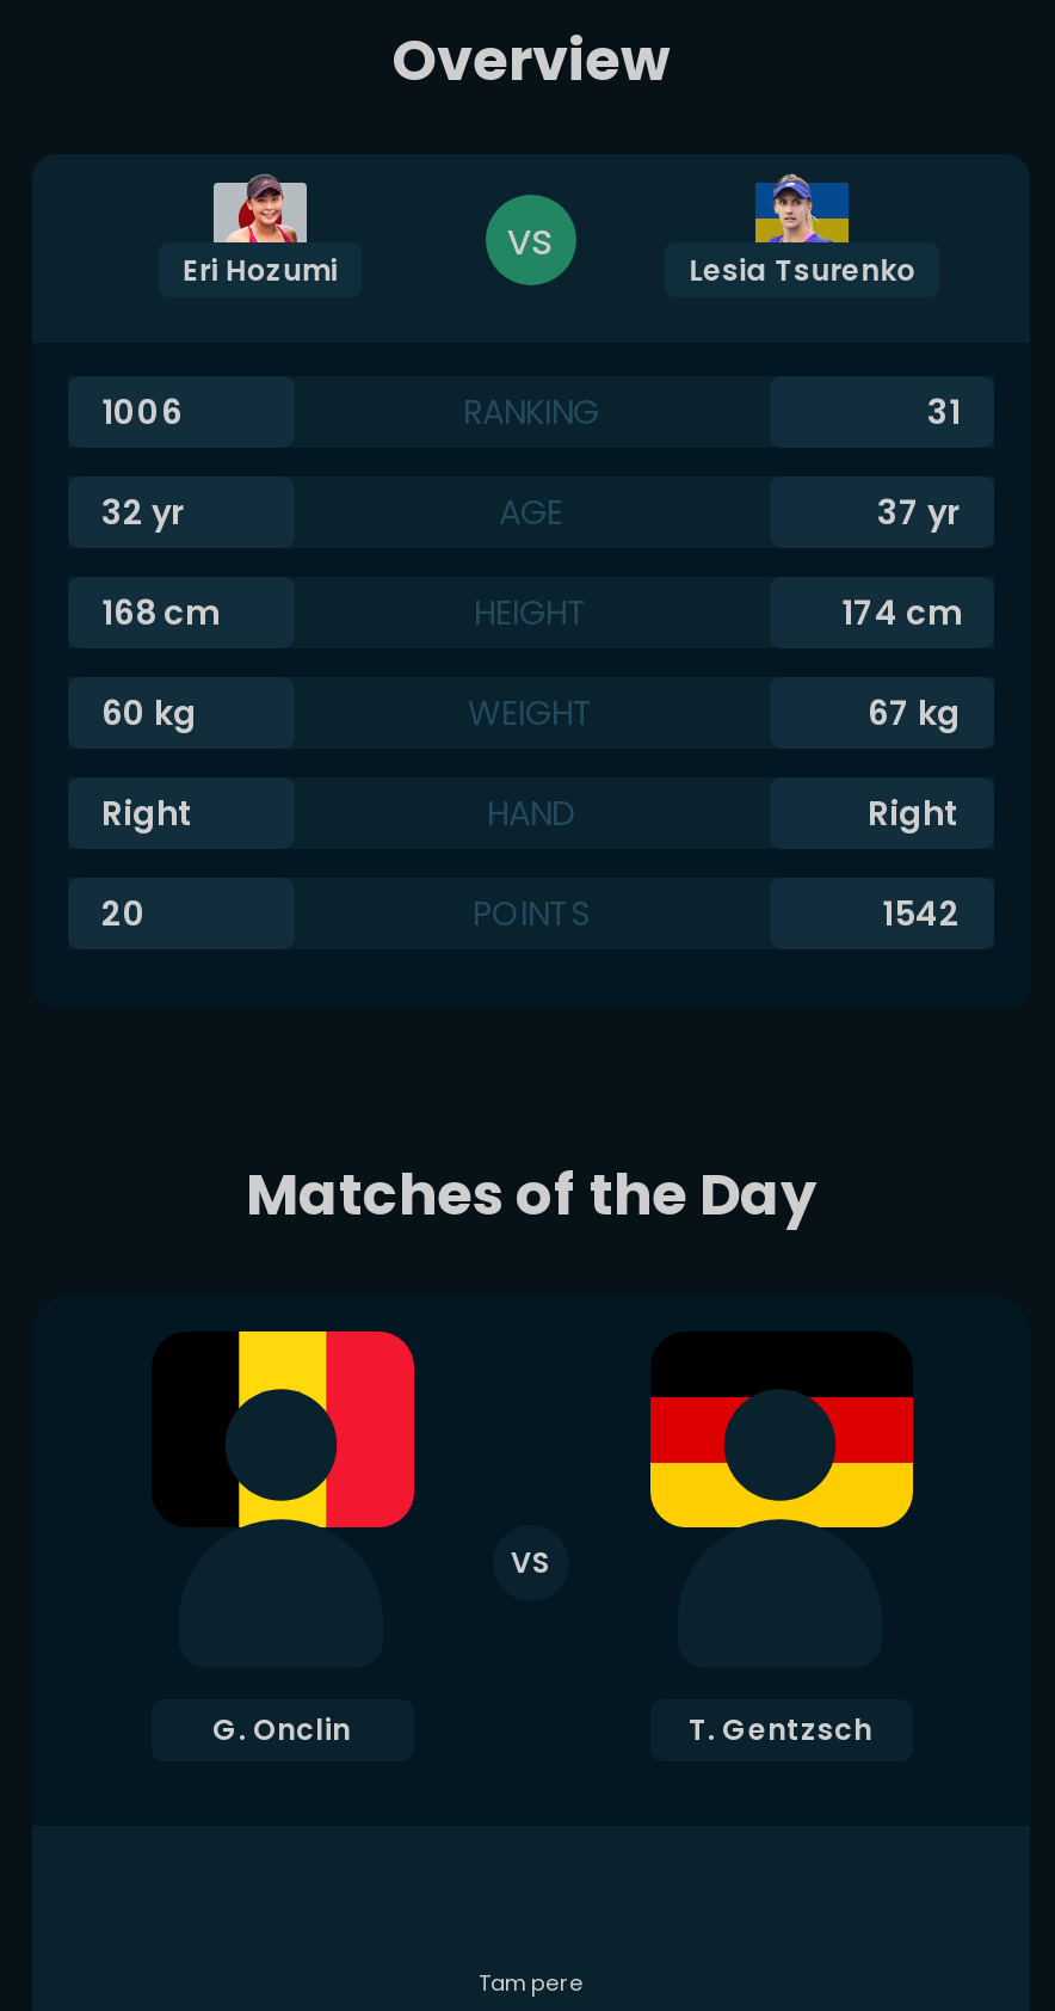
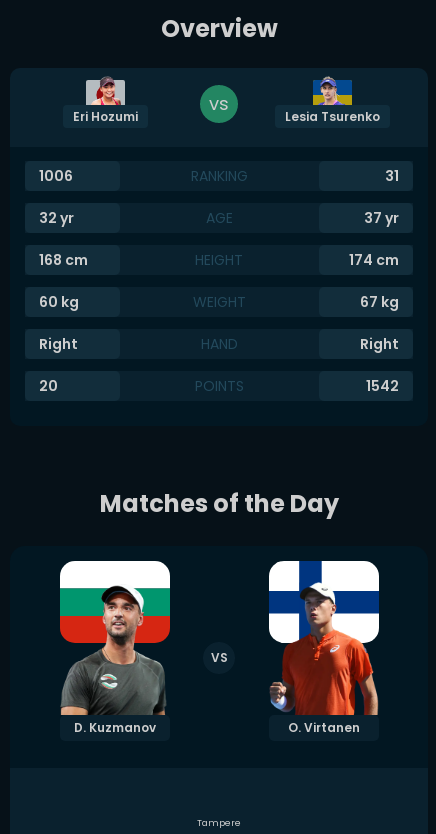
[152,1329,417,1749] [image] | G. Onclin -> [59,560,171,736] [image] | D. Kuzmanov
[648,1332,915,1749] [image] | T. Gentzsch -> [268,560,380,736] [image] | O. Virtanen

